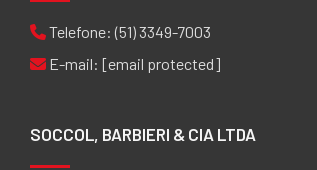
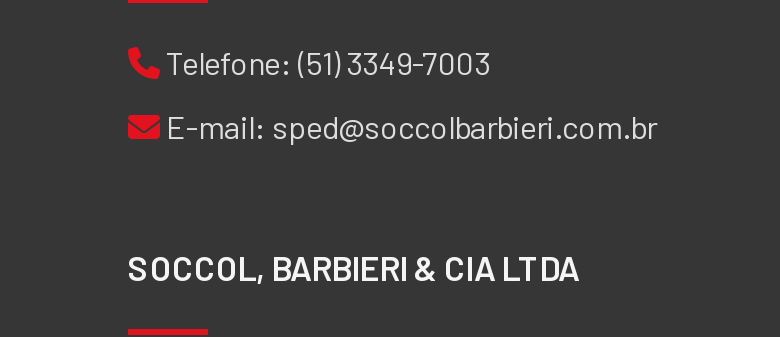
[46,54,221,73] E-mail: [email protected] -> [160,108,656,146] E-mail: sped@soccolbarbieri.com.br

